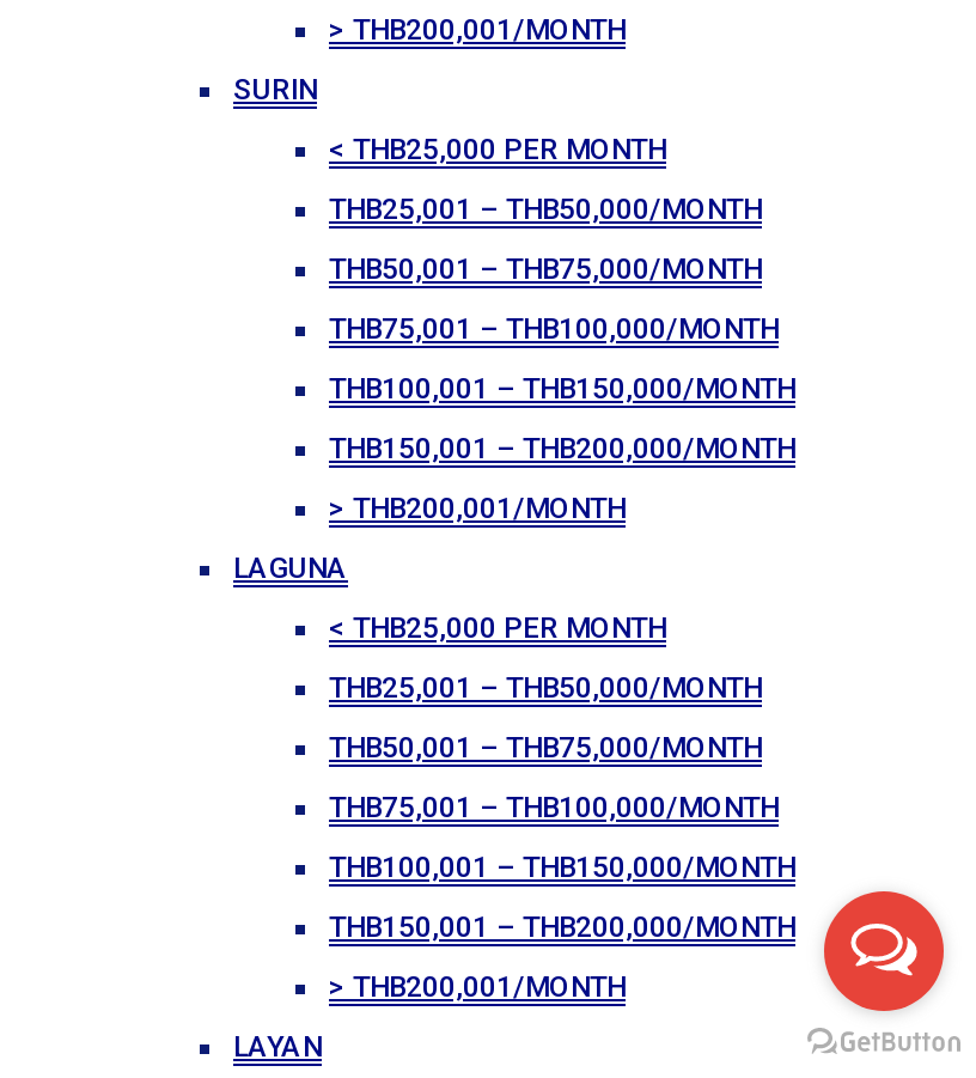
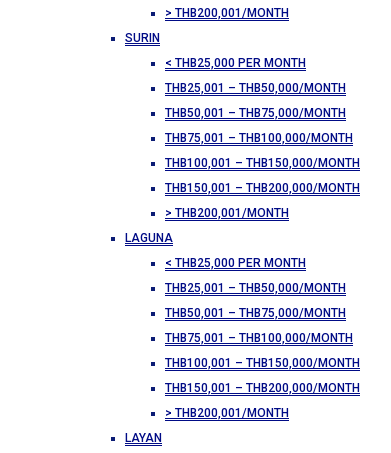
[807,889,960,1054] [image] -> none

